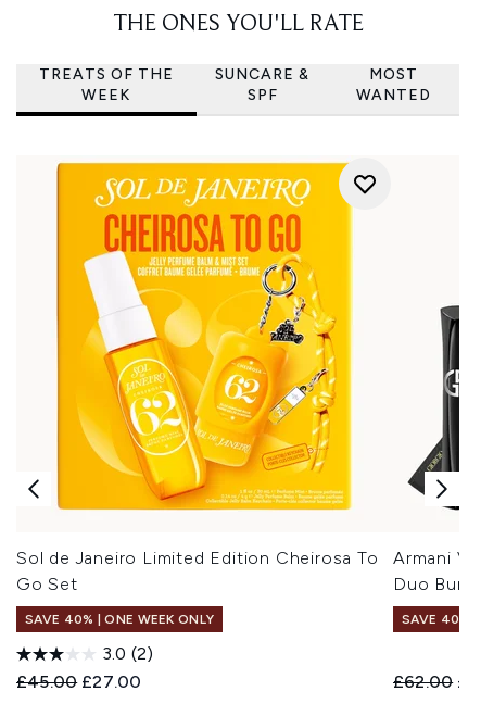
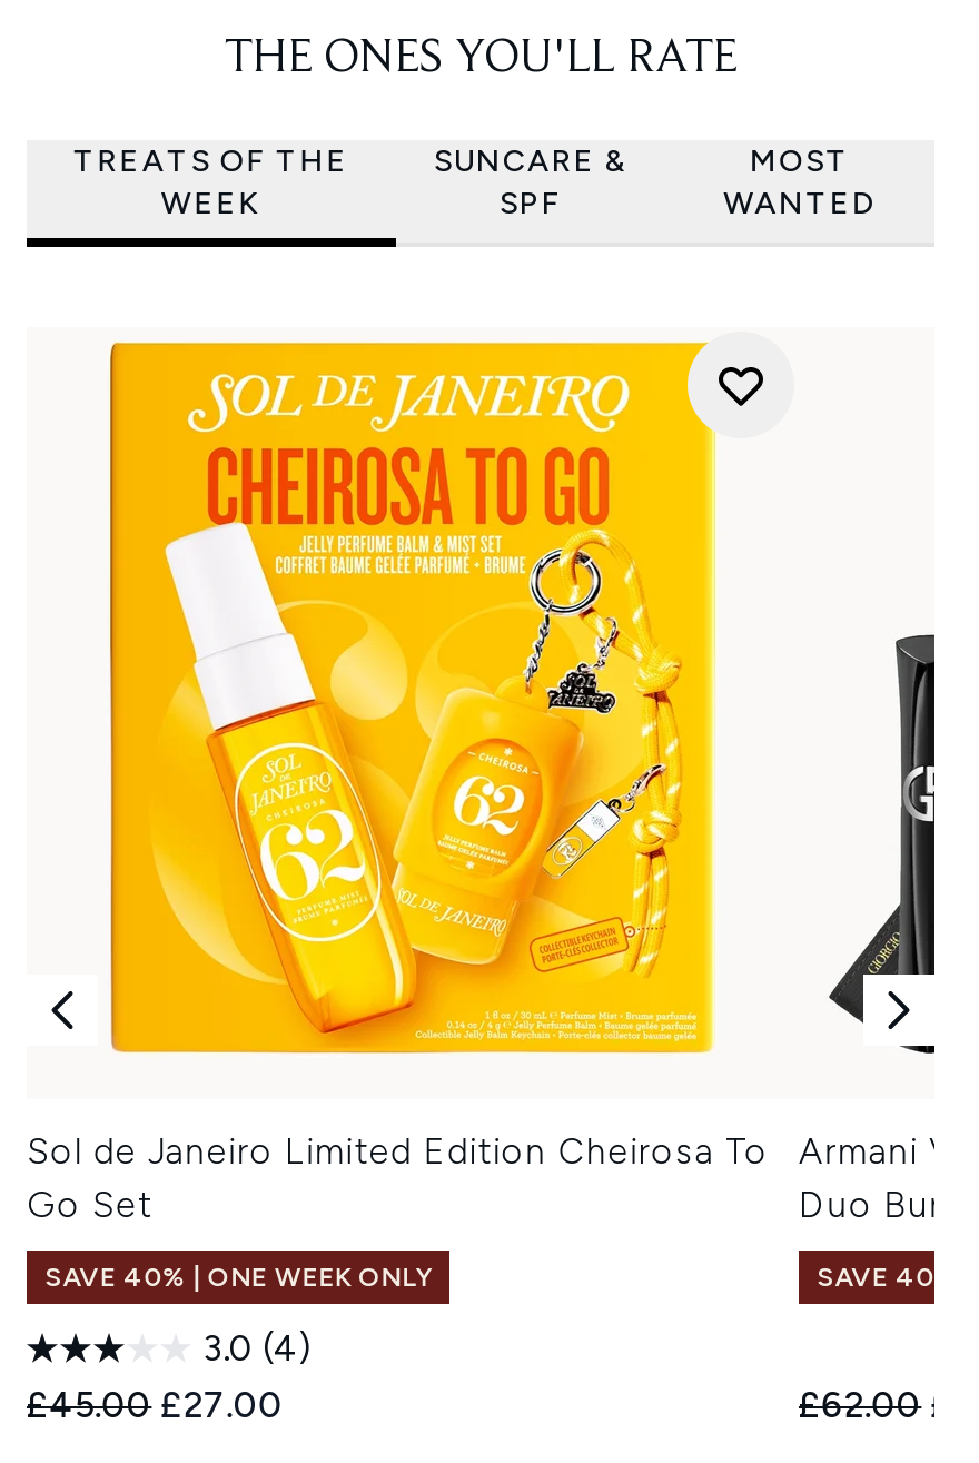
[102,643,153,664] 3.0 (2) -> [202,1326,311,1369] 3.0 (4)

